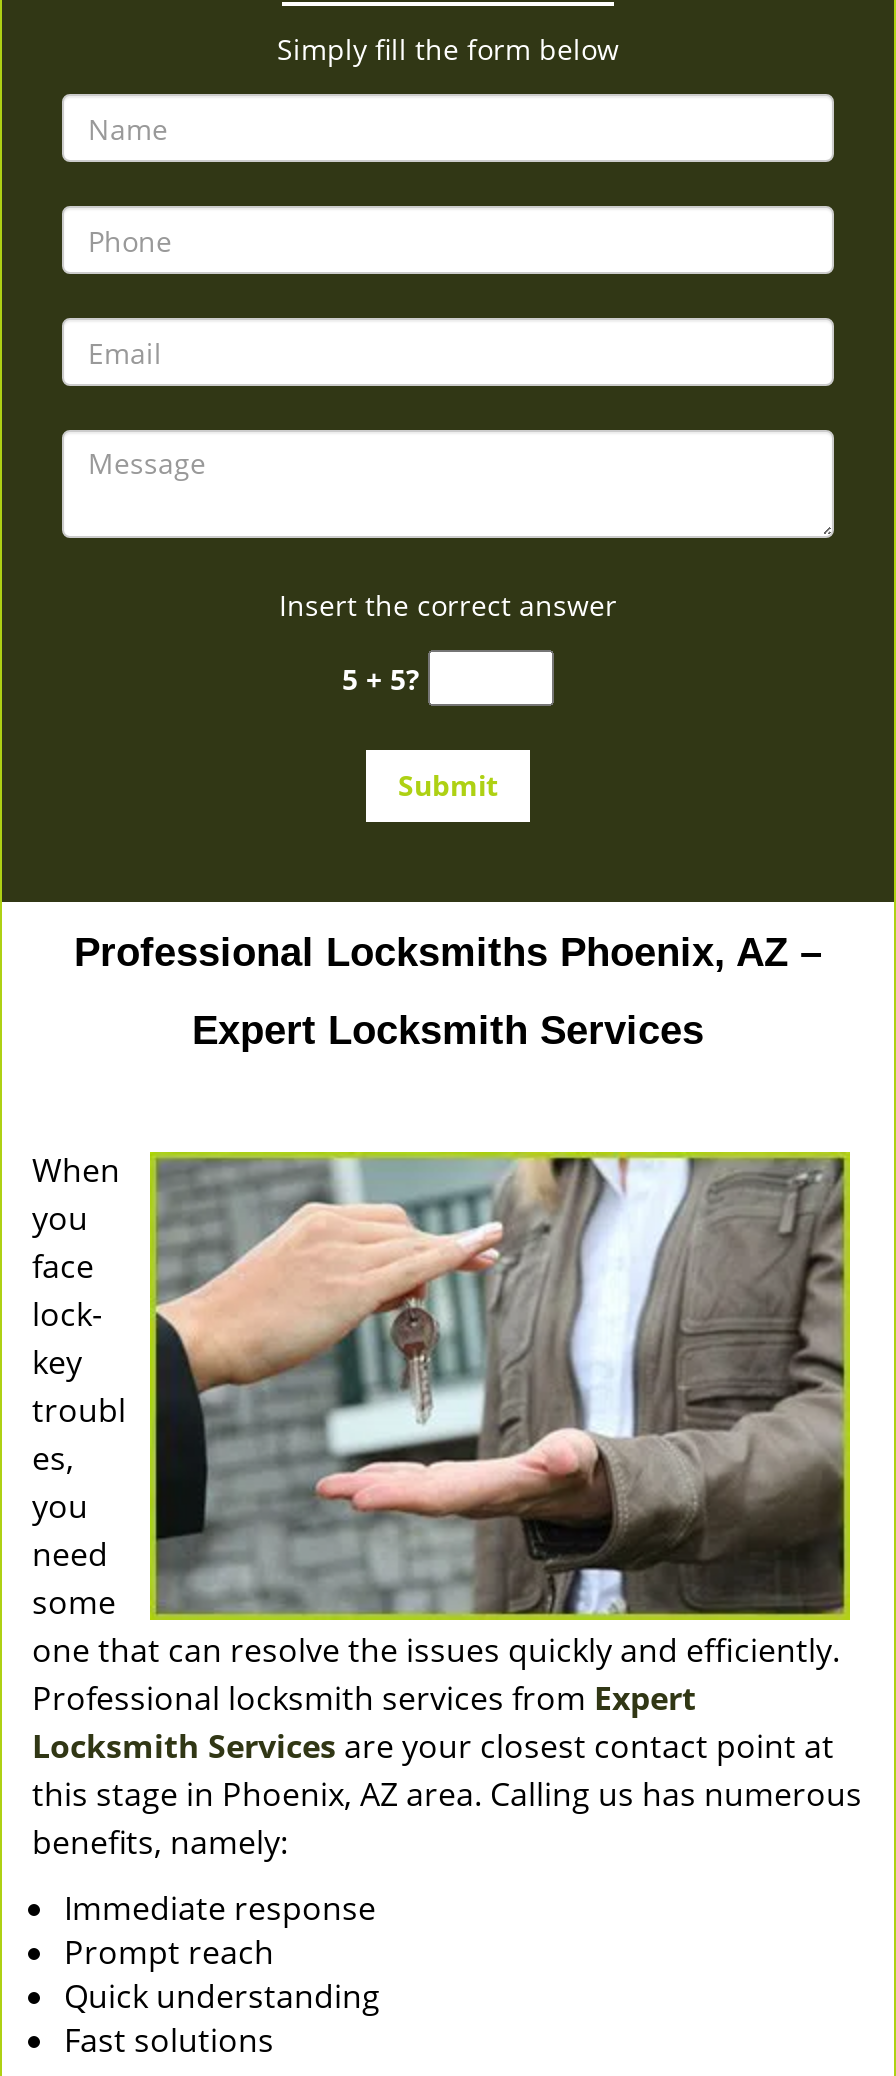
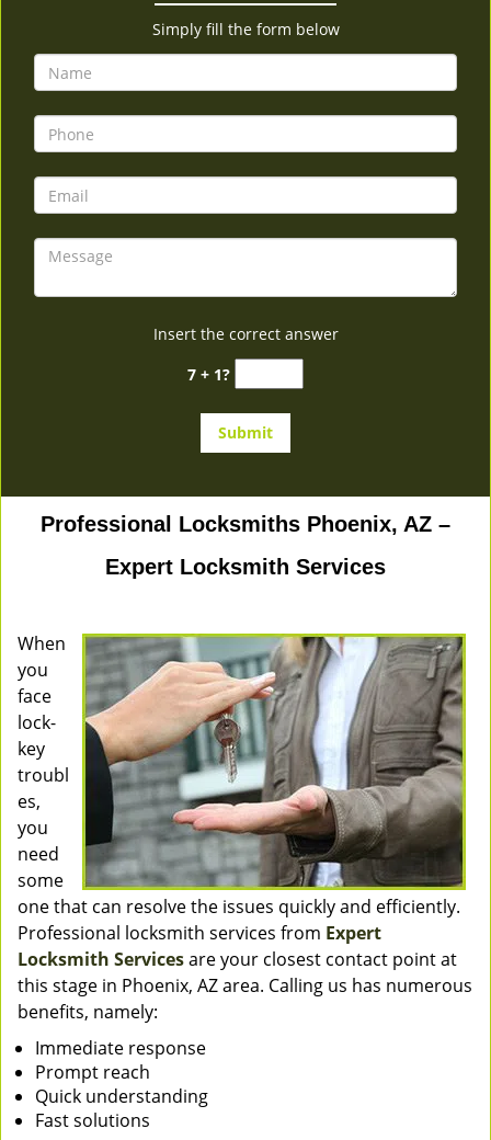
[342,660,420,698] 5 + 5? -> [187,364,230,385] 7 + 1?

